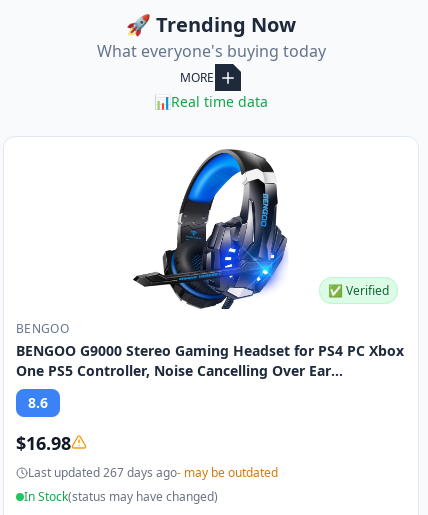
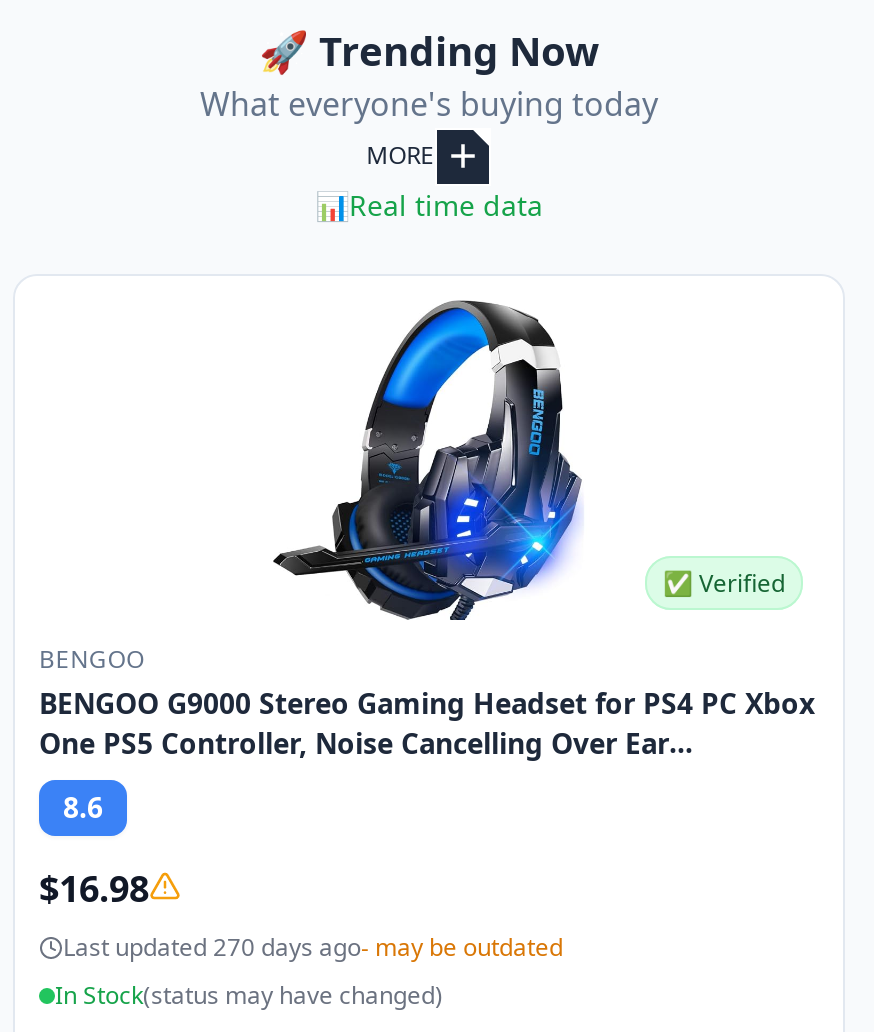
[28,464,278,481] Last updated 267 days ago - may be outdated -> [63,929,563,963] Last updated 270 days ago - may be outdated

